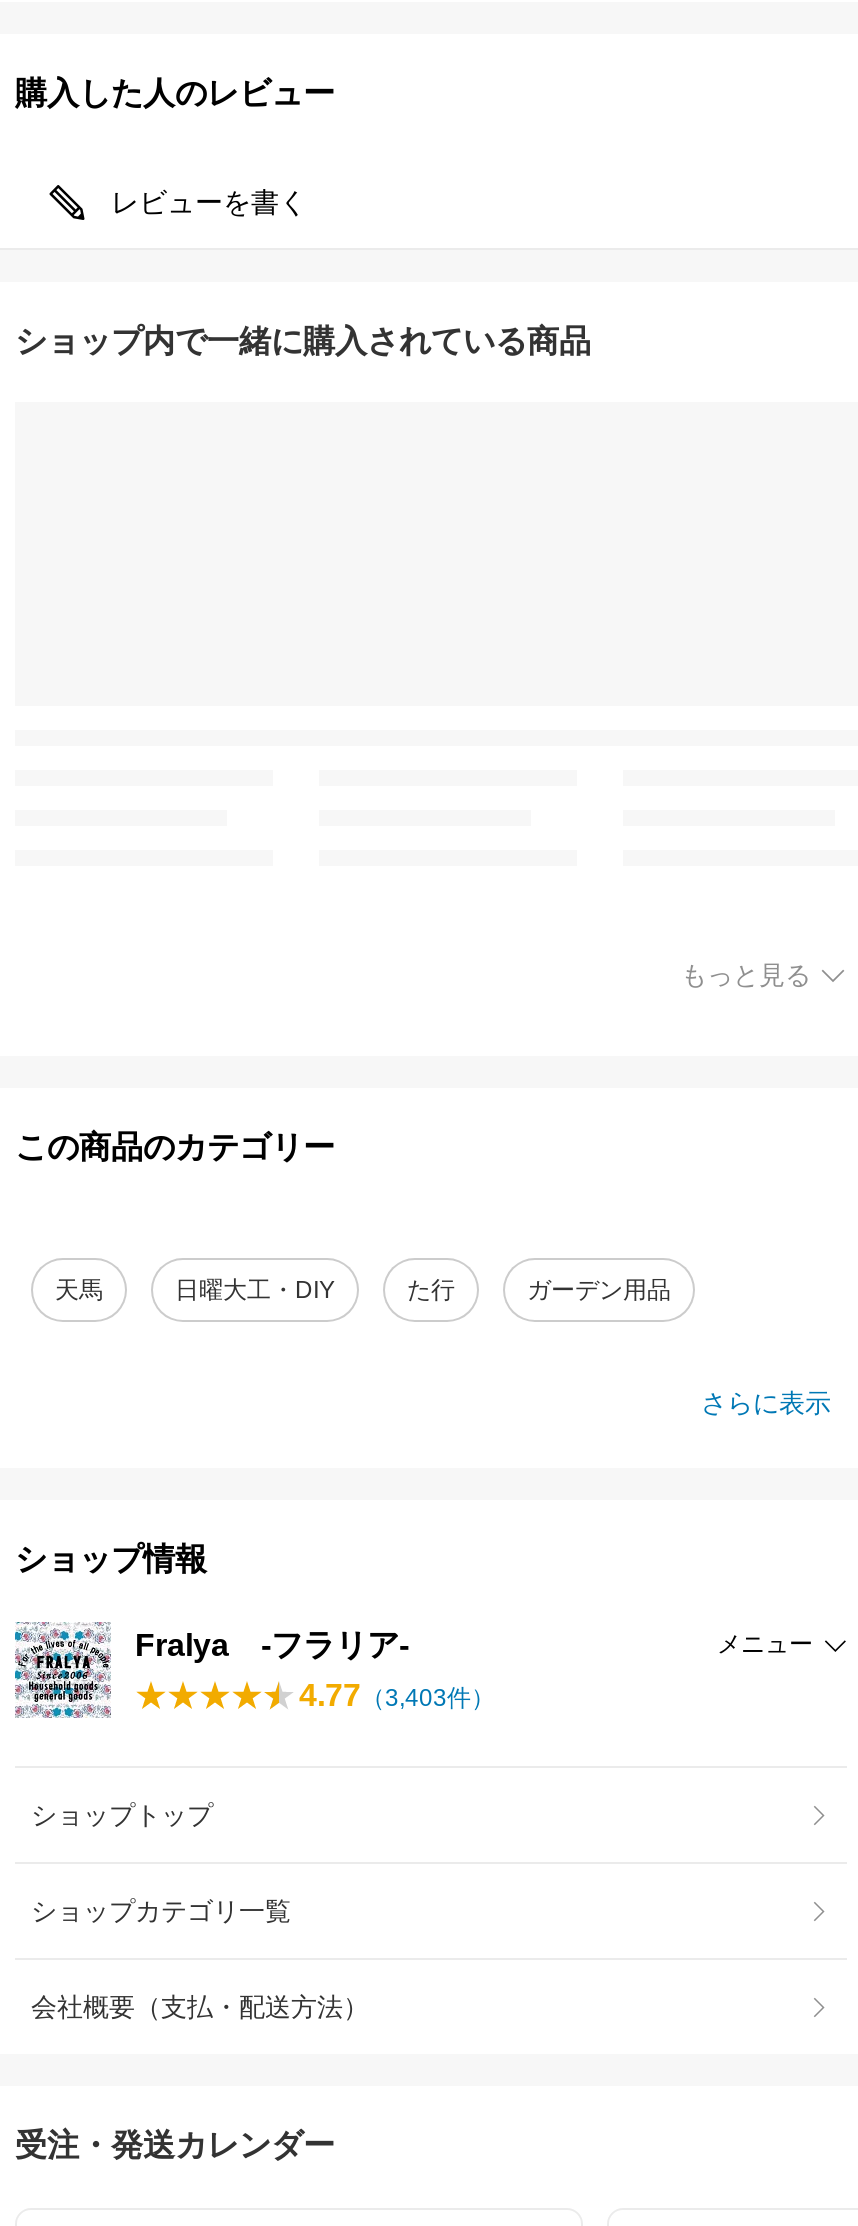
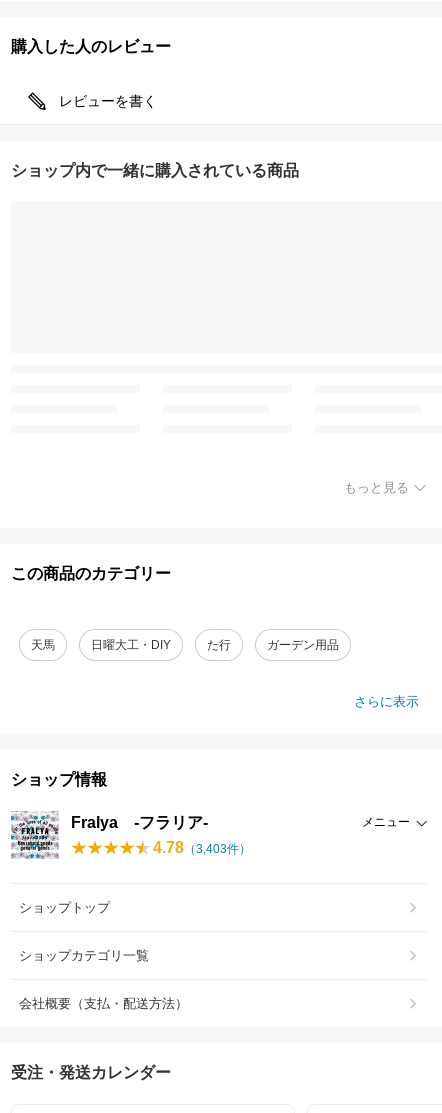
[299,1678,495,1712] 4.77（3,403件） -> [153,839,251,856] 4.78（3,403件）

